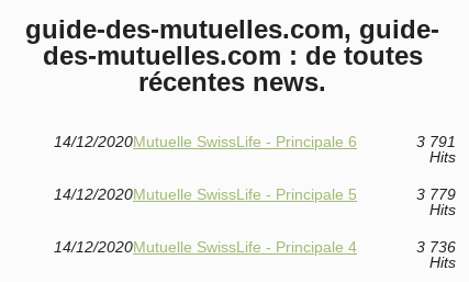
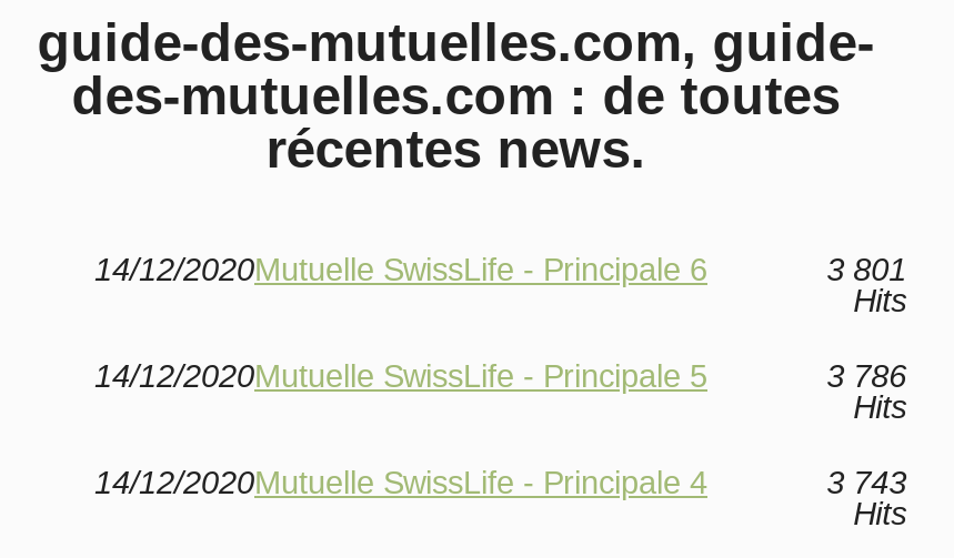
[416,133,455,151] 3 791 -> [827,252,906,288] 3 801
[416,186,455,203] 3 779 -> [827,359,906,394] 3 786
[416,238,455,256] 3 736 -> [827,465,906,501] 3 743

